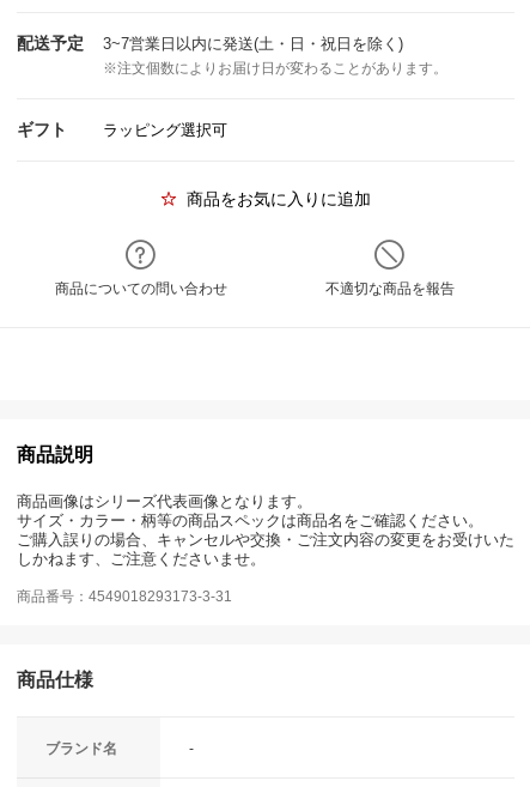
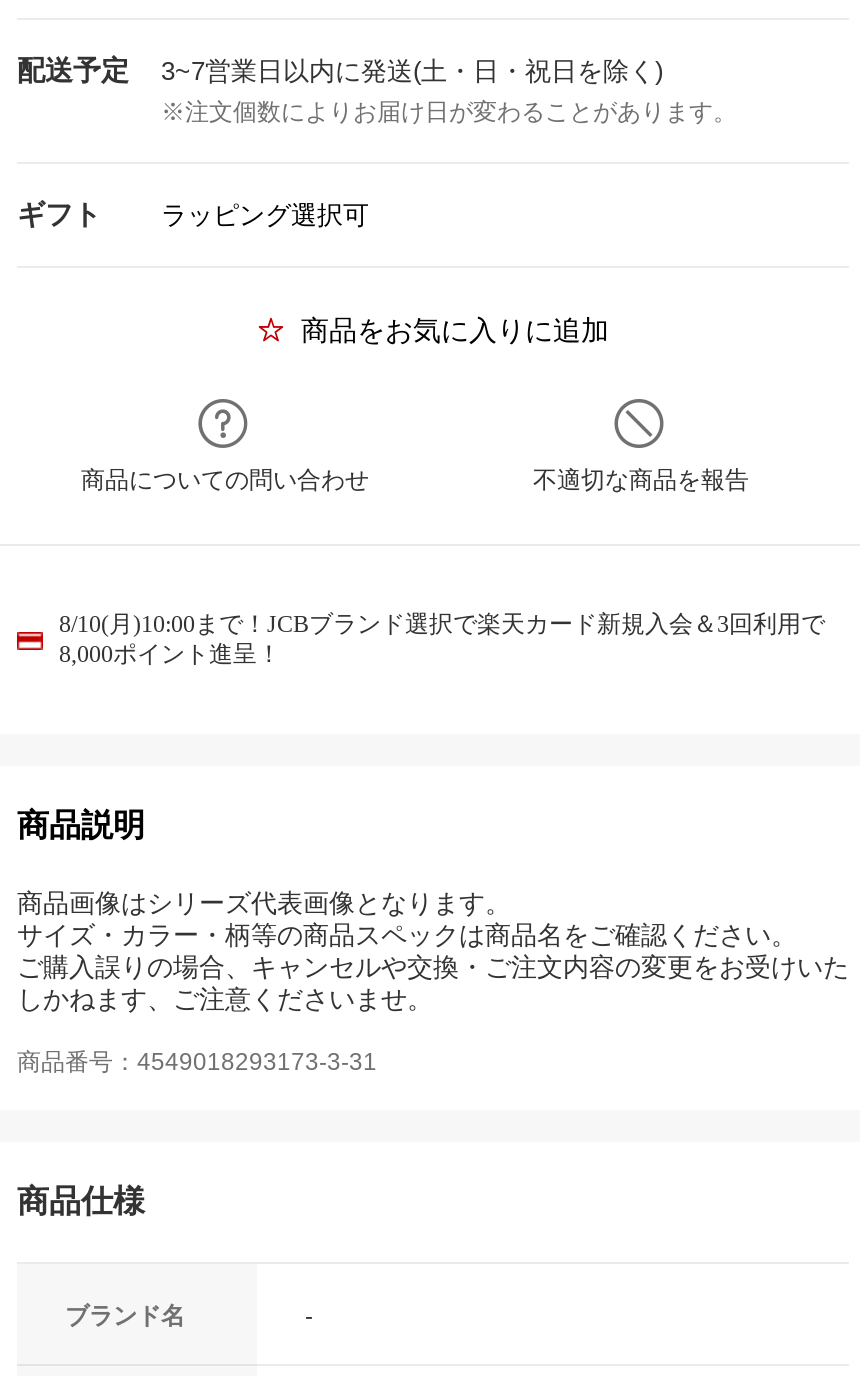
none -> [59,610,825,668] 8/10(月)10:00まで！JCBブランド選択で楽天カード新規入会＆3回利用で | 8,000ポイント進呈！

